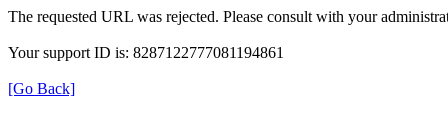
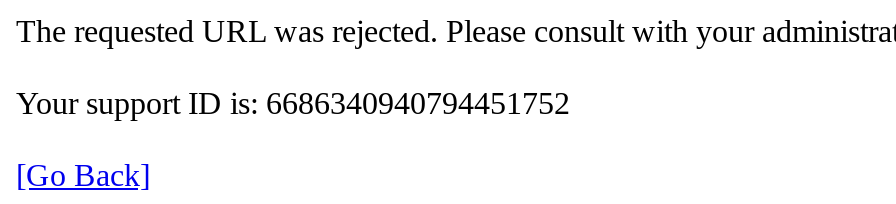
[8,44,284,61] Your support ID is: 8287122777081194861 -> [16,86,570,120] Your support ID is: 6686340940794451752

